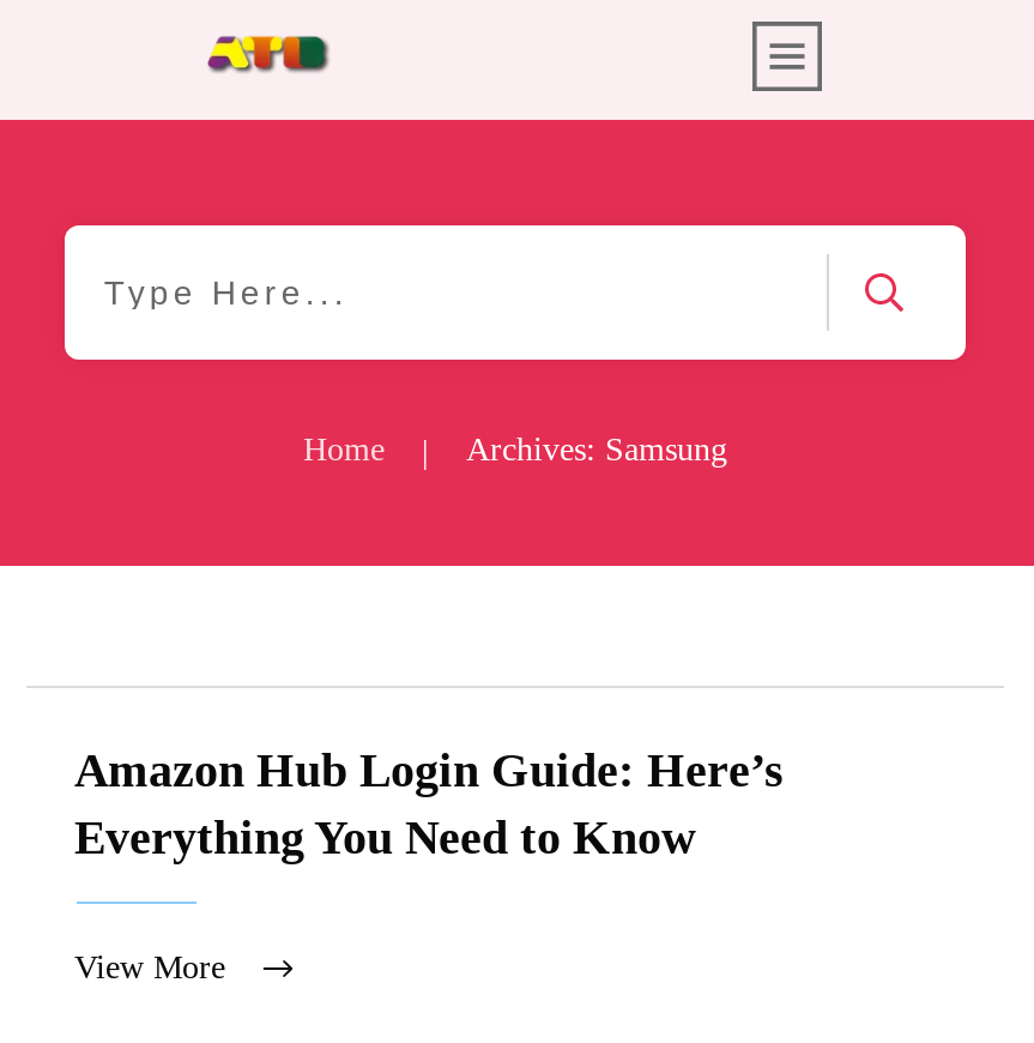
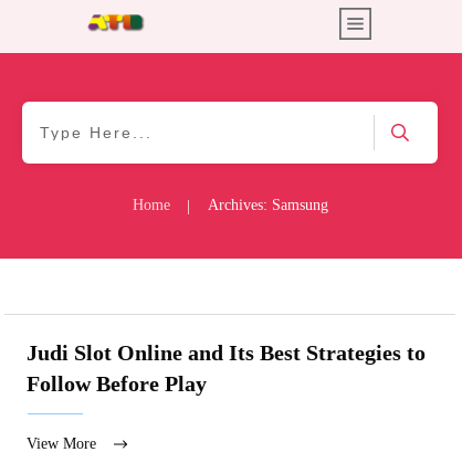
[74,744,784,864] Amazon Hub Login Guide: Here’s | Everything You Need to Know -> [27,341,426,396] Judi Slot Online and Its Best Strategies to | Follow Before Play

